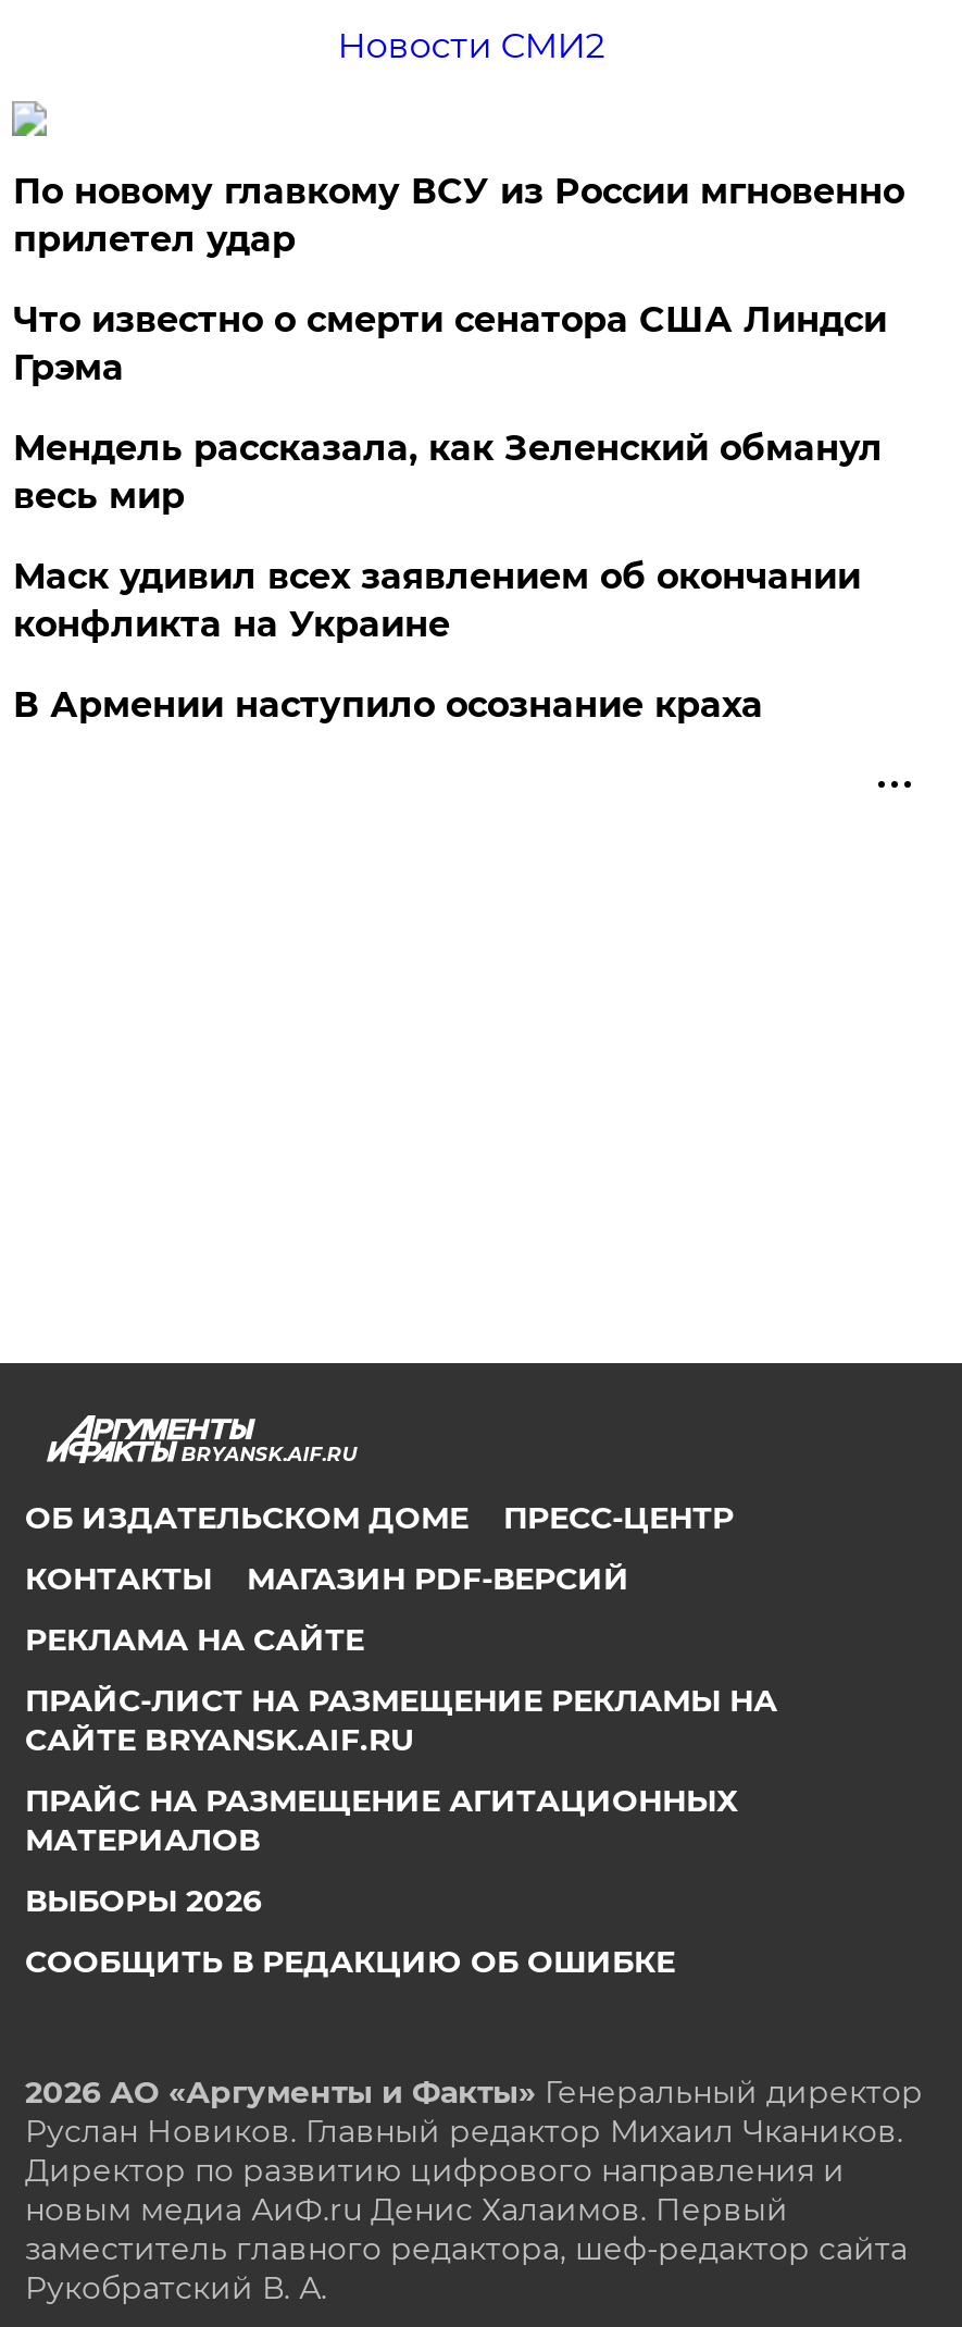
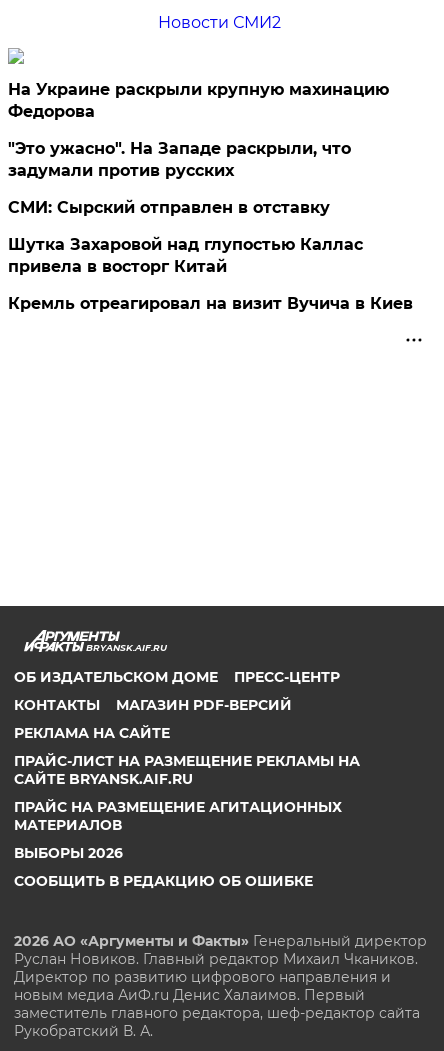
[13,171,904,260] По новому главкому ВСУ из России мгновенно | прилетел удар -> [8,80,389,121] На Украине раскрыли крупную махинацию | Федорова
[13,299,887,388] Что известно о смерти сенатора США Линдси | Грэма -> [8,139,351,180] "Это ужасно". На Западе раскрыли, что | задумали против русских
[13,427,882,517] Мендель рассказала, как Зеленский обманул | весь мир -> [8,198,330,217] СМИ: Сырский отправлен в отставку
[13,556,861,645] Маск удивил всех заявлением об окончании | конфликта на Украине -> [8,235,363,276] Шутка Захаровой над глупостью Каллас | привела в восторг Китай
[13,684,763,725] В Армении наступило осознание краха -> [8,294,413,313] Кремль отреагировал на визит Вучича в Киев

